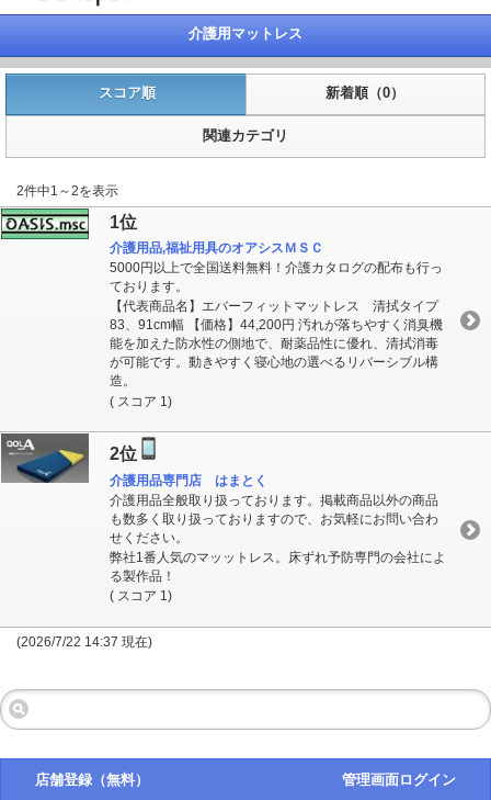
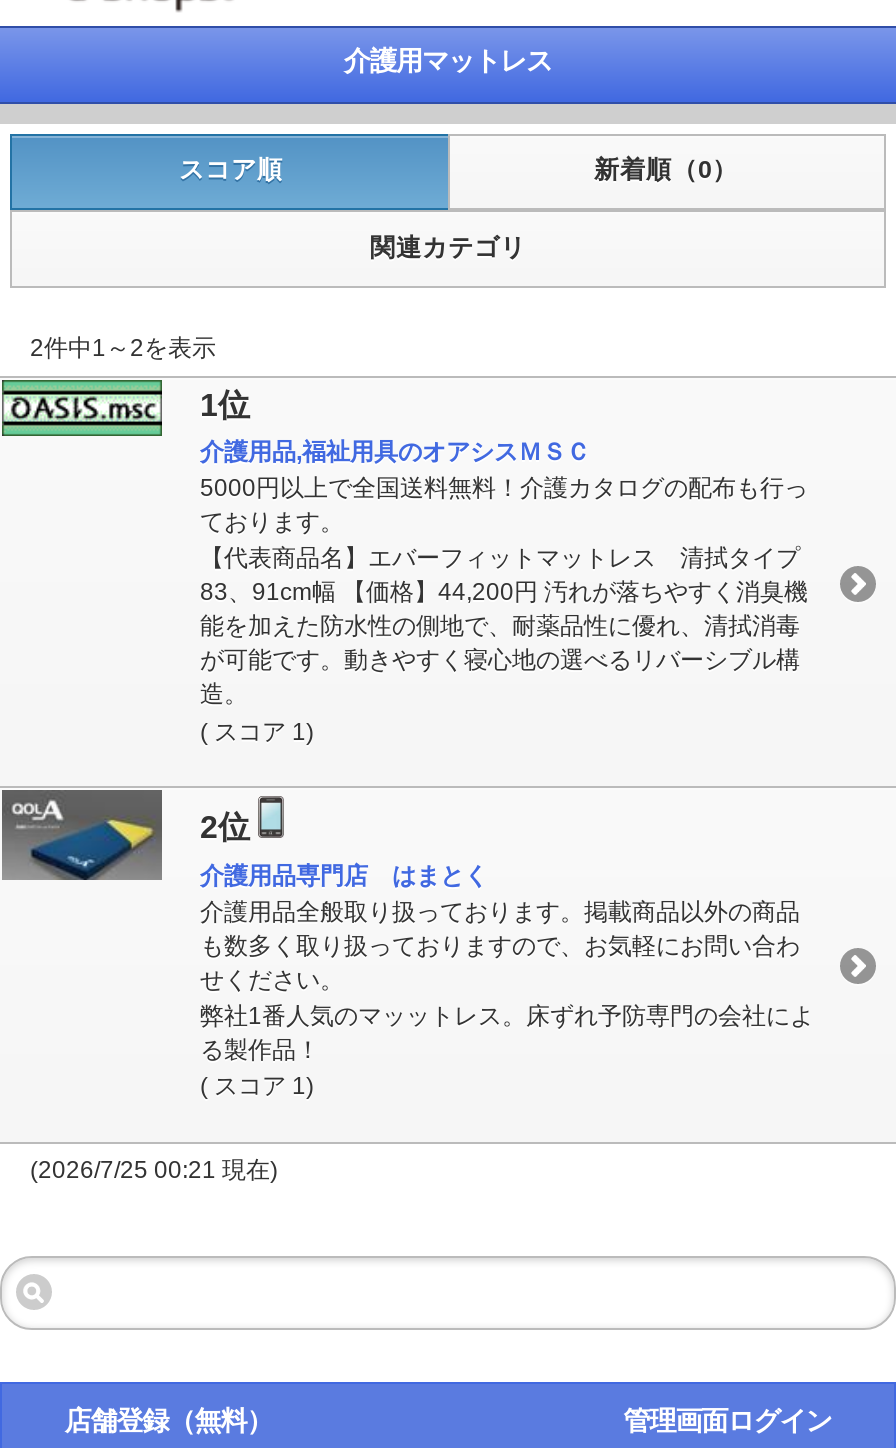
[16,634,152,649] (2026/7/22 14:37 現在) -> [30,1155,278,1183] (2026/7/25 00:21 現在)

